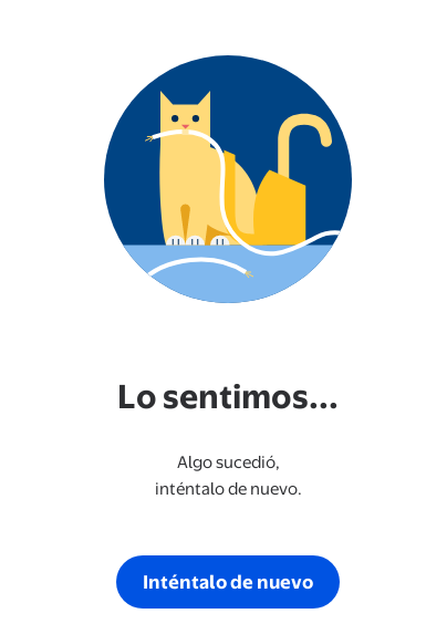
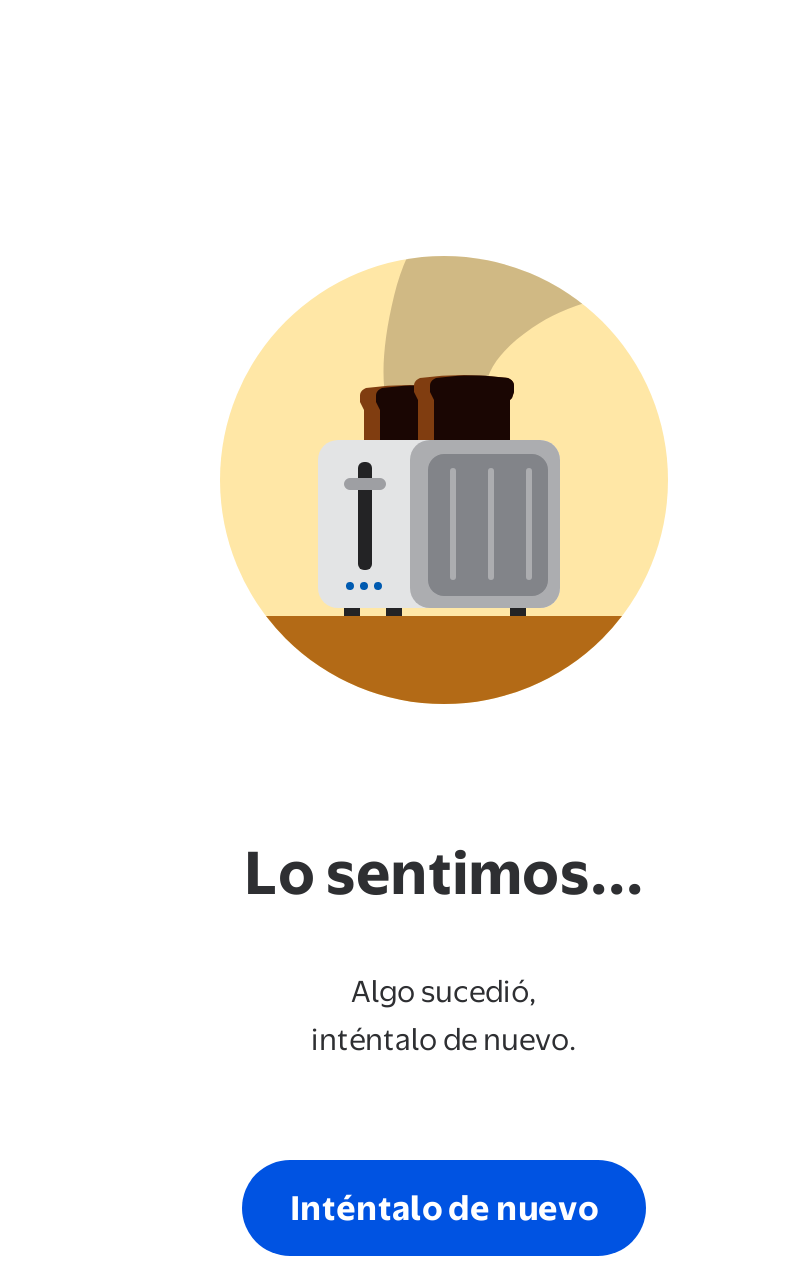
[103,54,353,304] [image] -> [220,256,668,706] [image]

